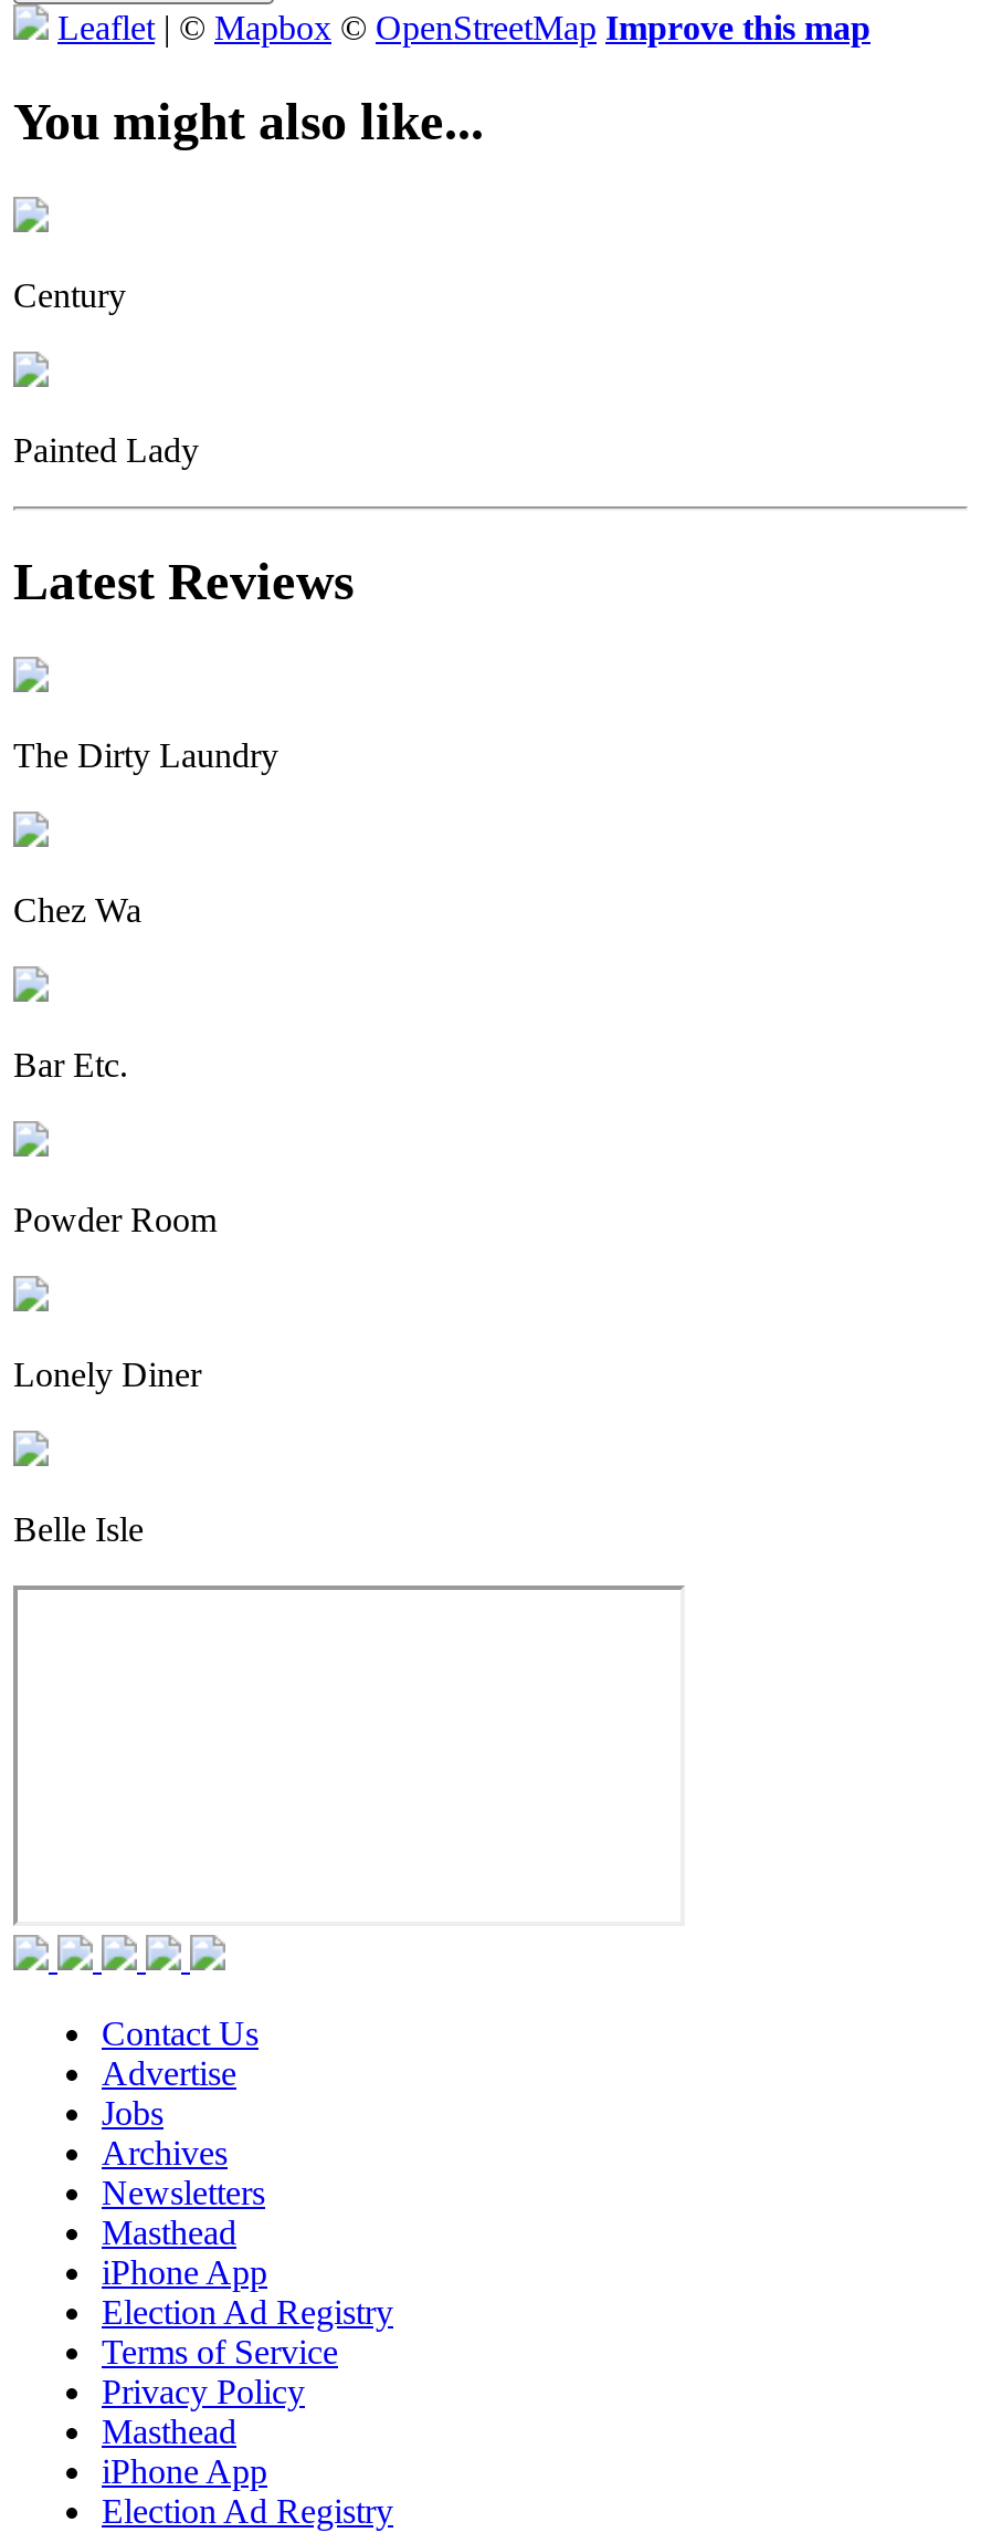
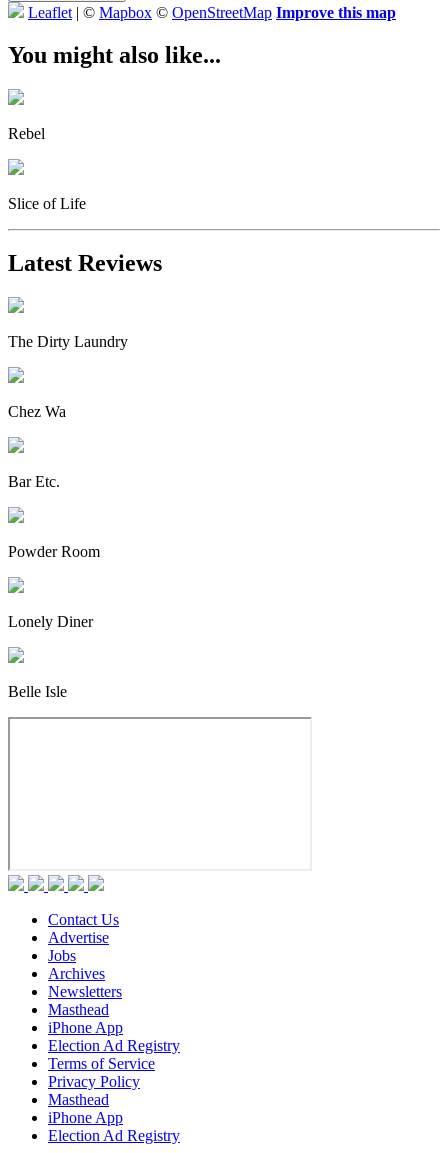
[13,275,126,313] Century -> [8,124,45,141] Rebel
[13,430,199,468] Painted Lady -> [8,194,86,211] Slice of Life

